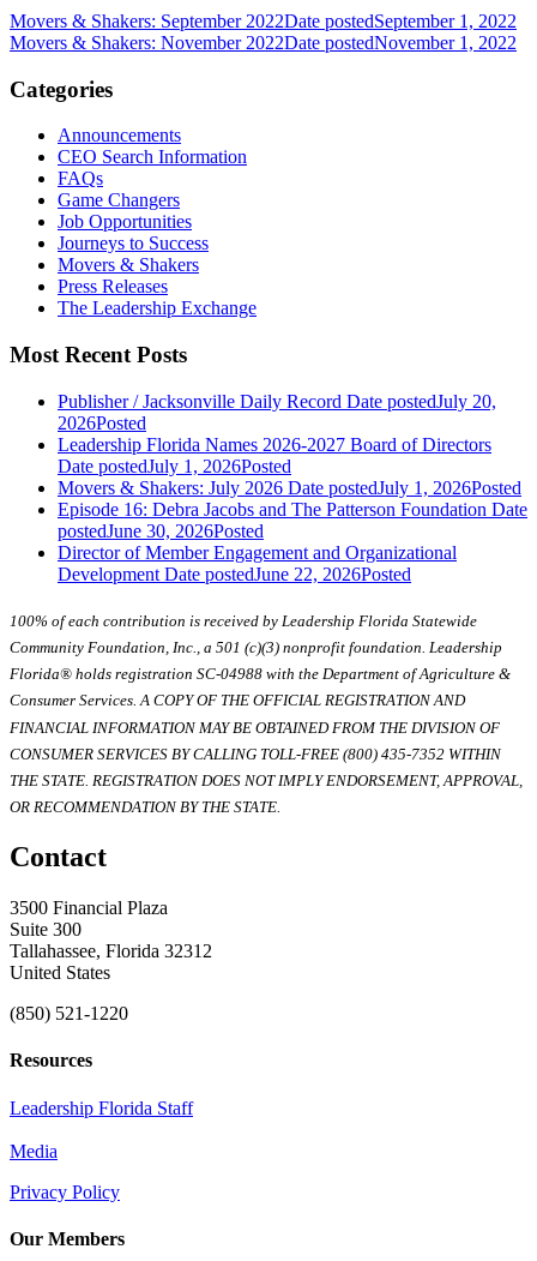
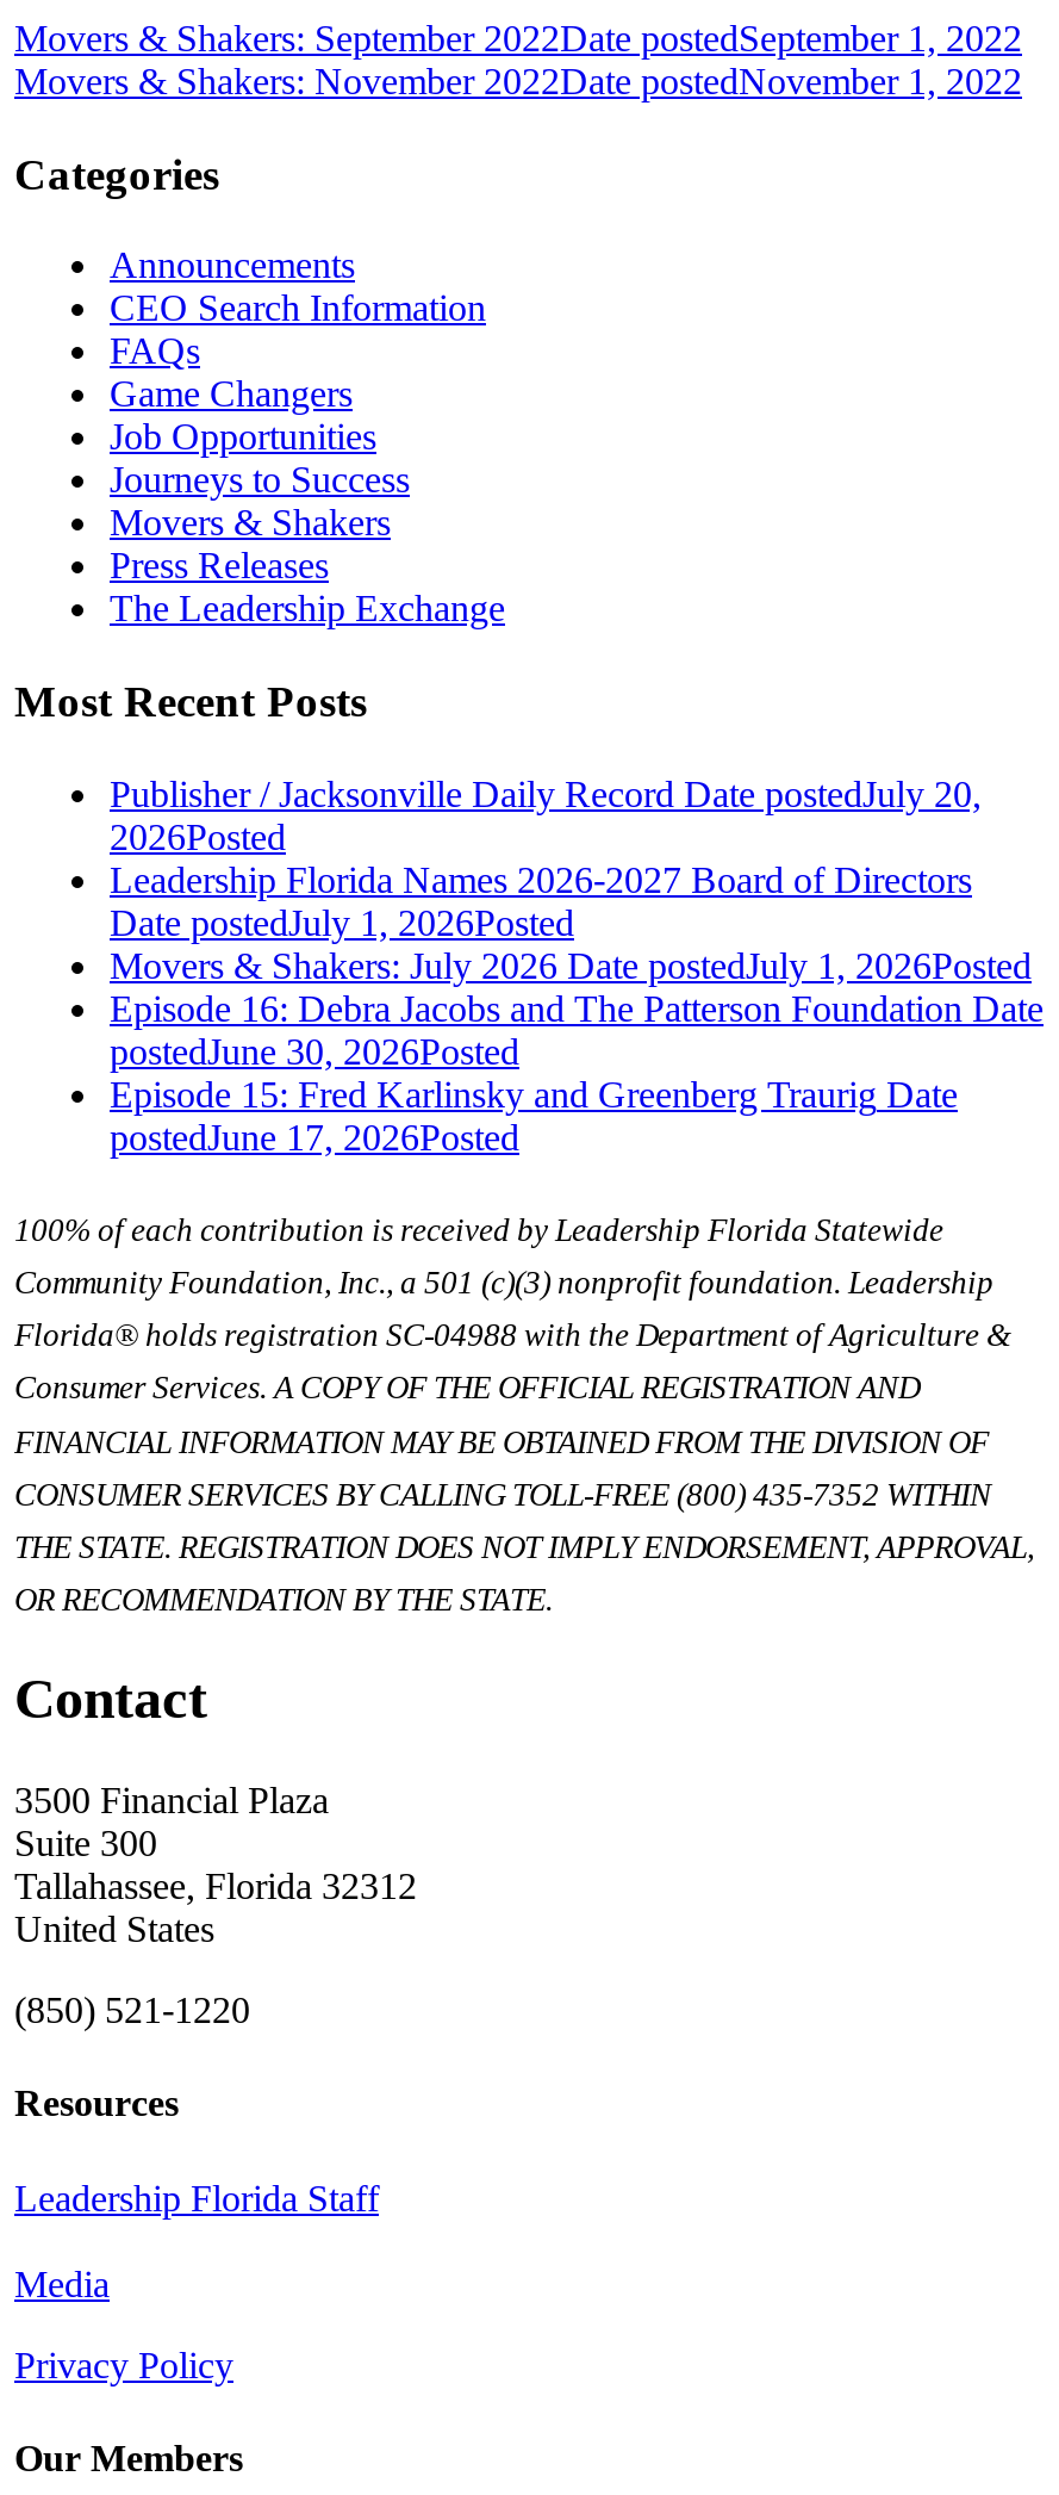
[58,542,457,584] Director of Member Engagement and Organizational | Development Date postedJune 22, 2026Posted -> [110,1074,958,1157] Episode 15: Fred Karlinsky and Greenberg Traurig Date | postedJune 17, 2026Posted

